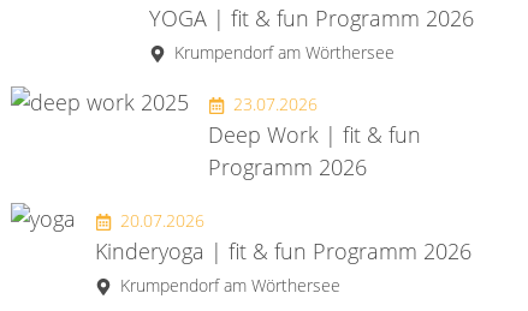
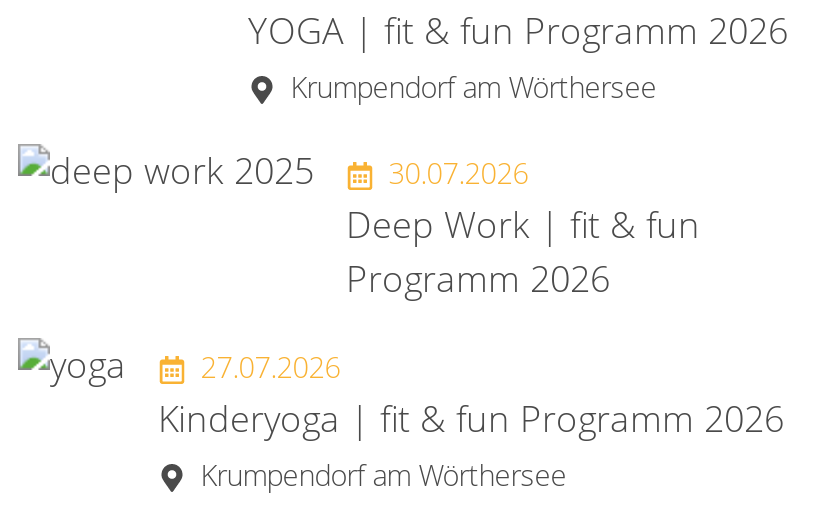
[234,92,323,115] 23.07.2026 -> [389,153,537,191] 30.07.2026
[121,209,210,231] 20.07.2026 -> [201,347,349,385] 27.07.2026

